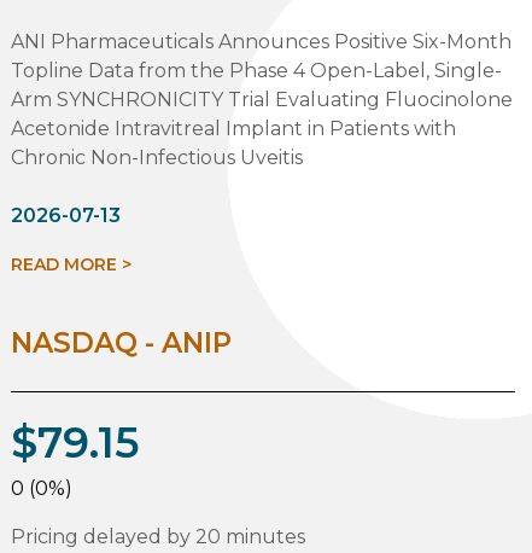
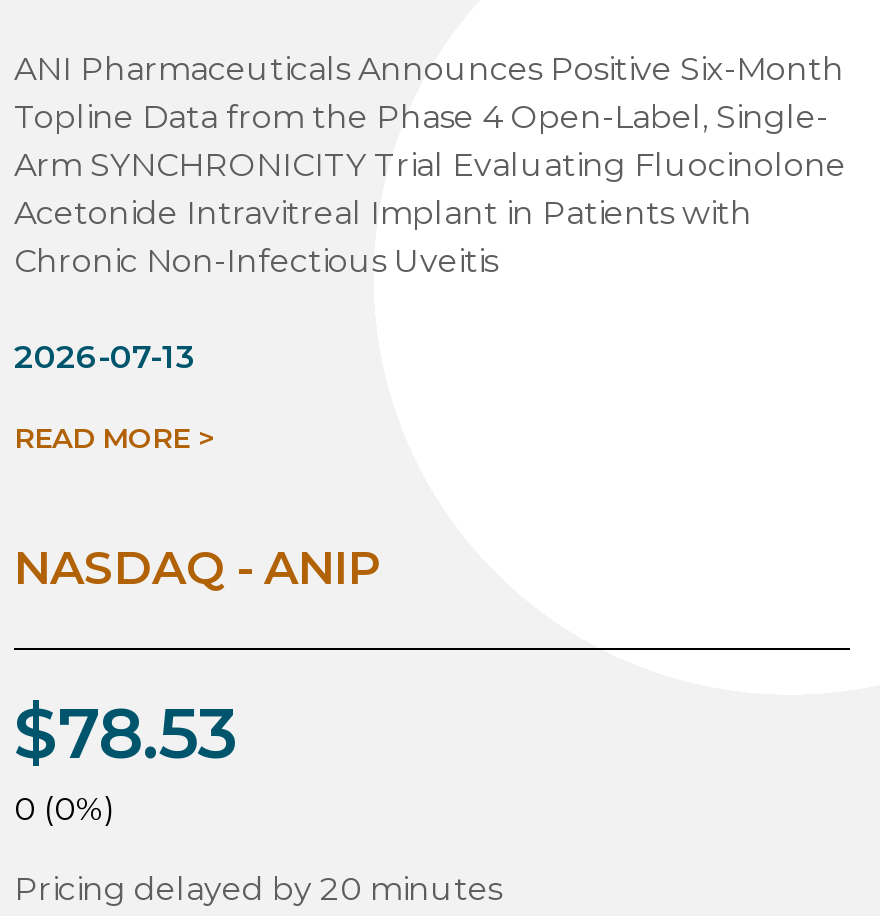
[11,417,139,468] $79.15 -> [14,690,238,776] $78.53

